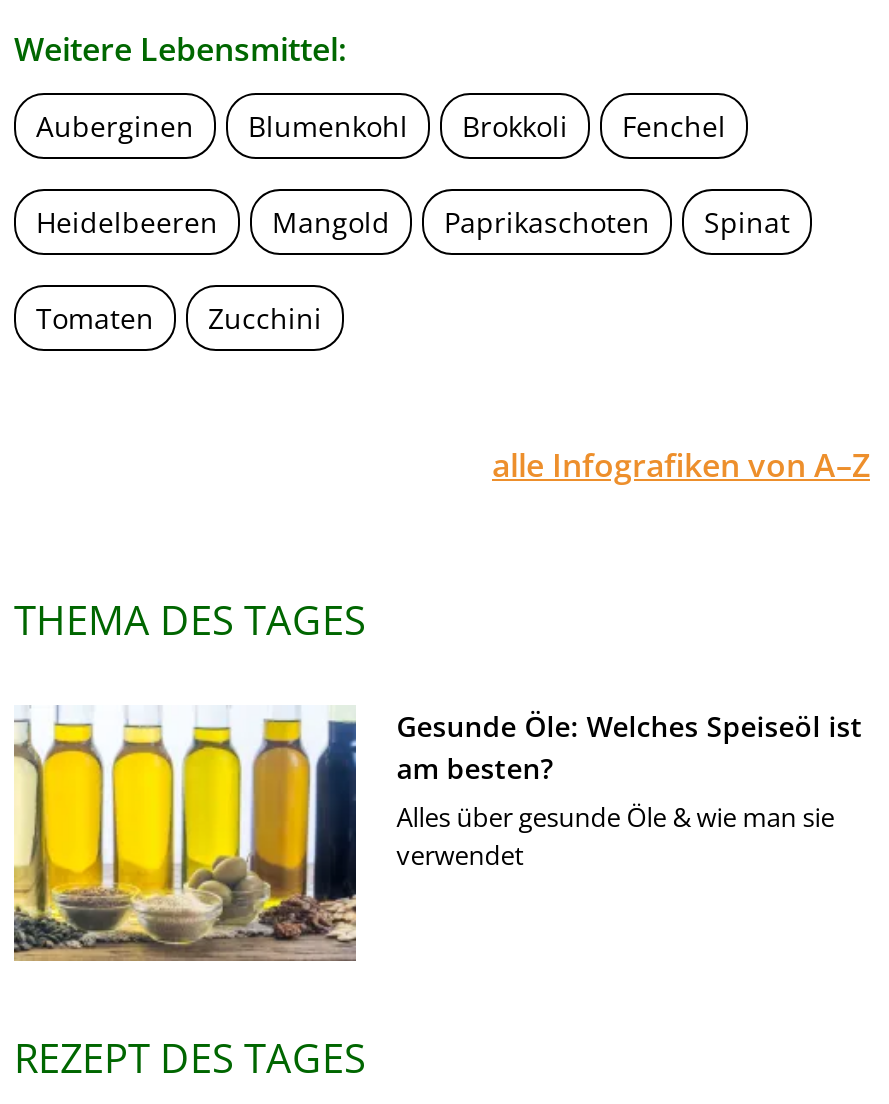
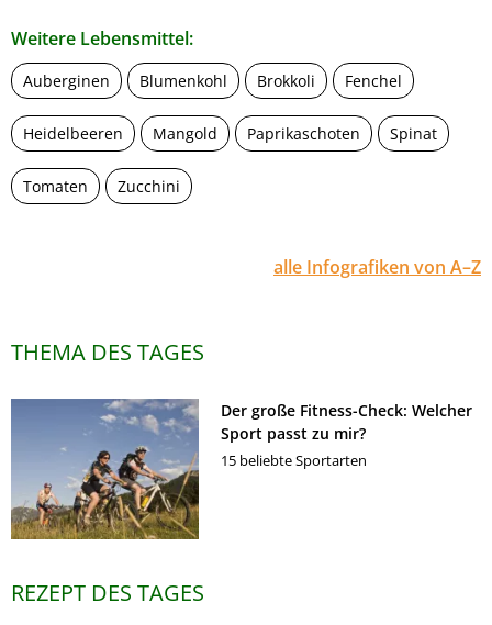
[12,705,862,961] [image] | Gesunde Öle: Welches Speiseöl ist | am besten? | Alles über gesunde Öle & wie man sie | verwendet -> [10,398,472,540] [image] | Der große Fitness-Check: Welcher | Sport passt zu mir? | 15 beliebte Sportarten

